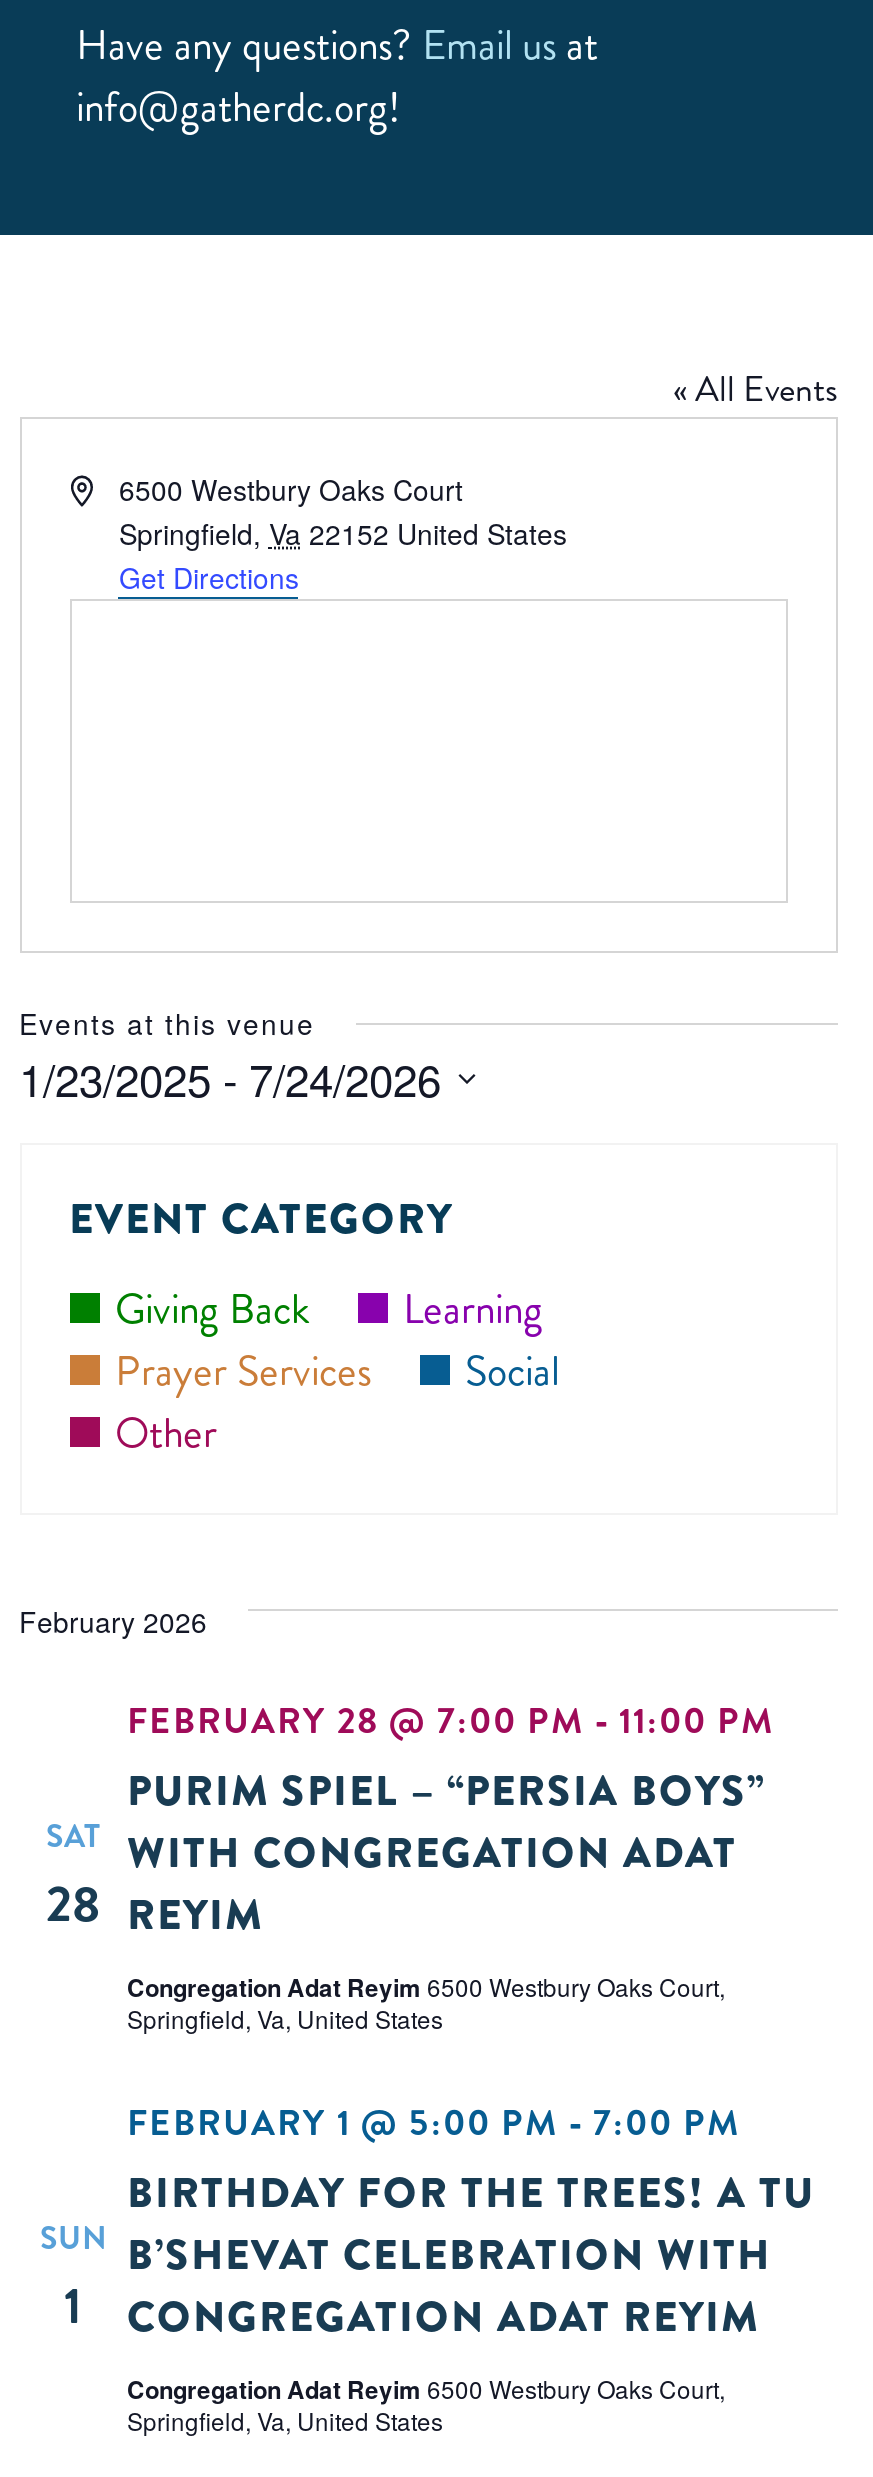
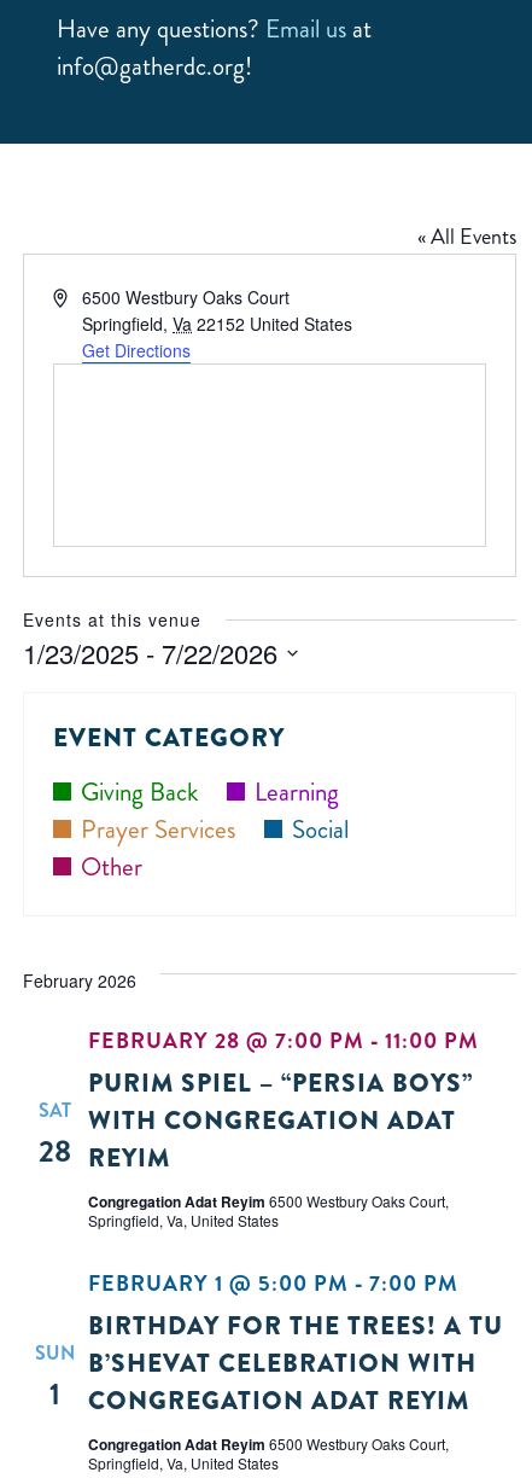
[19,1047,441,1109] 1/23/2025 - 7/24/2026 -> [22,634,277,671] 1/23/2025 - 7/22/2026

